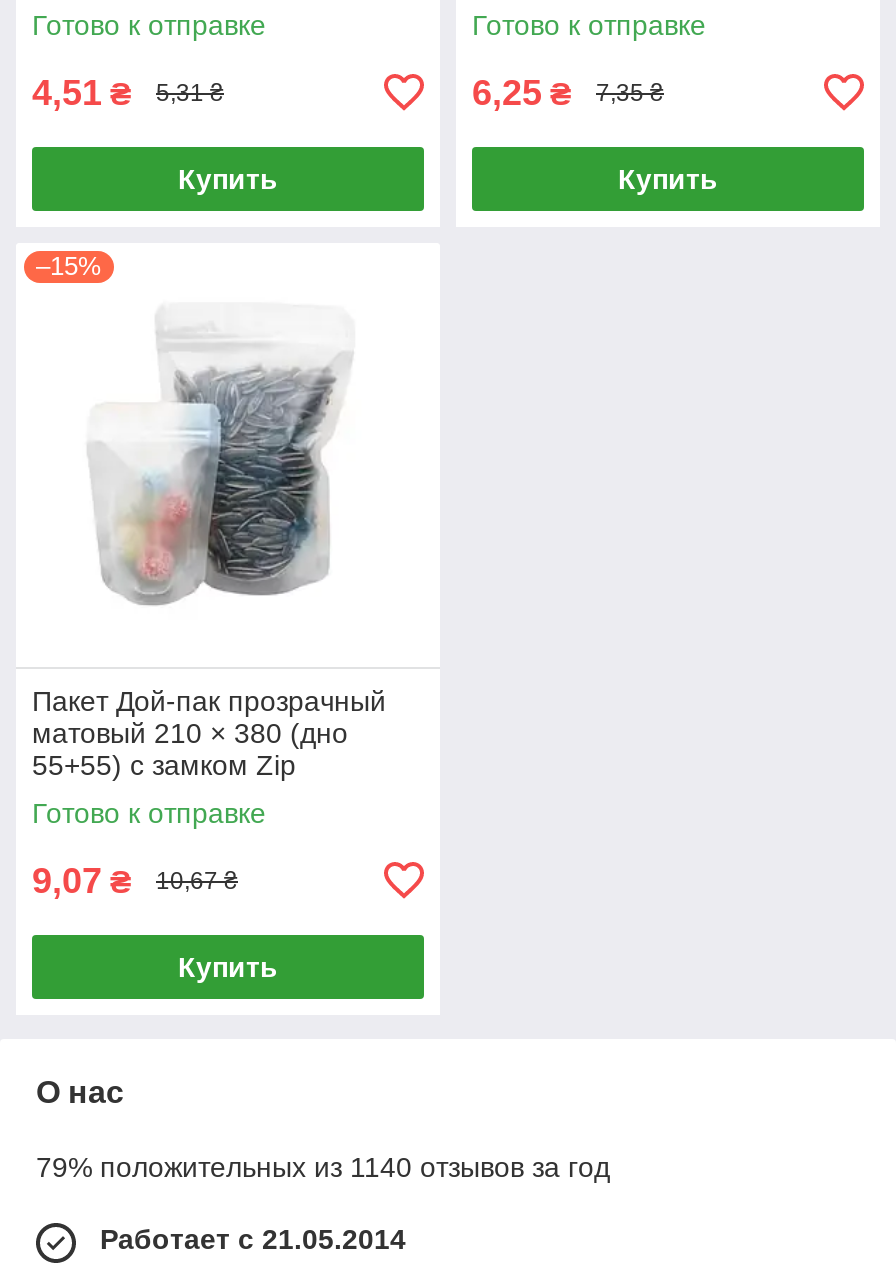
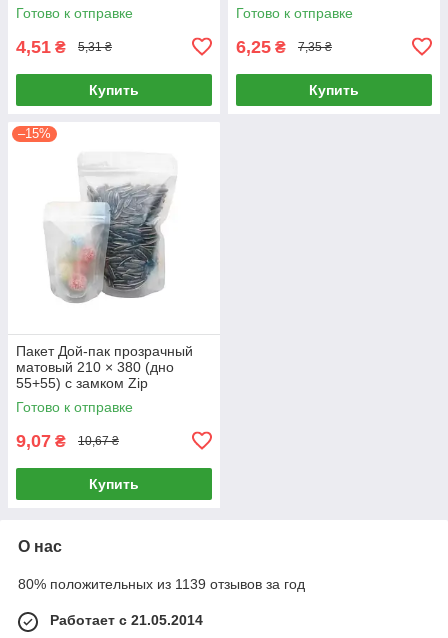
[36,1151,610,1183] 79% положительных из 1140 отзывов за год -> [18,576,305,592] 80% положительных из 1139 отзывов за год

